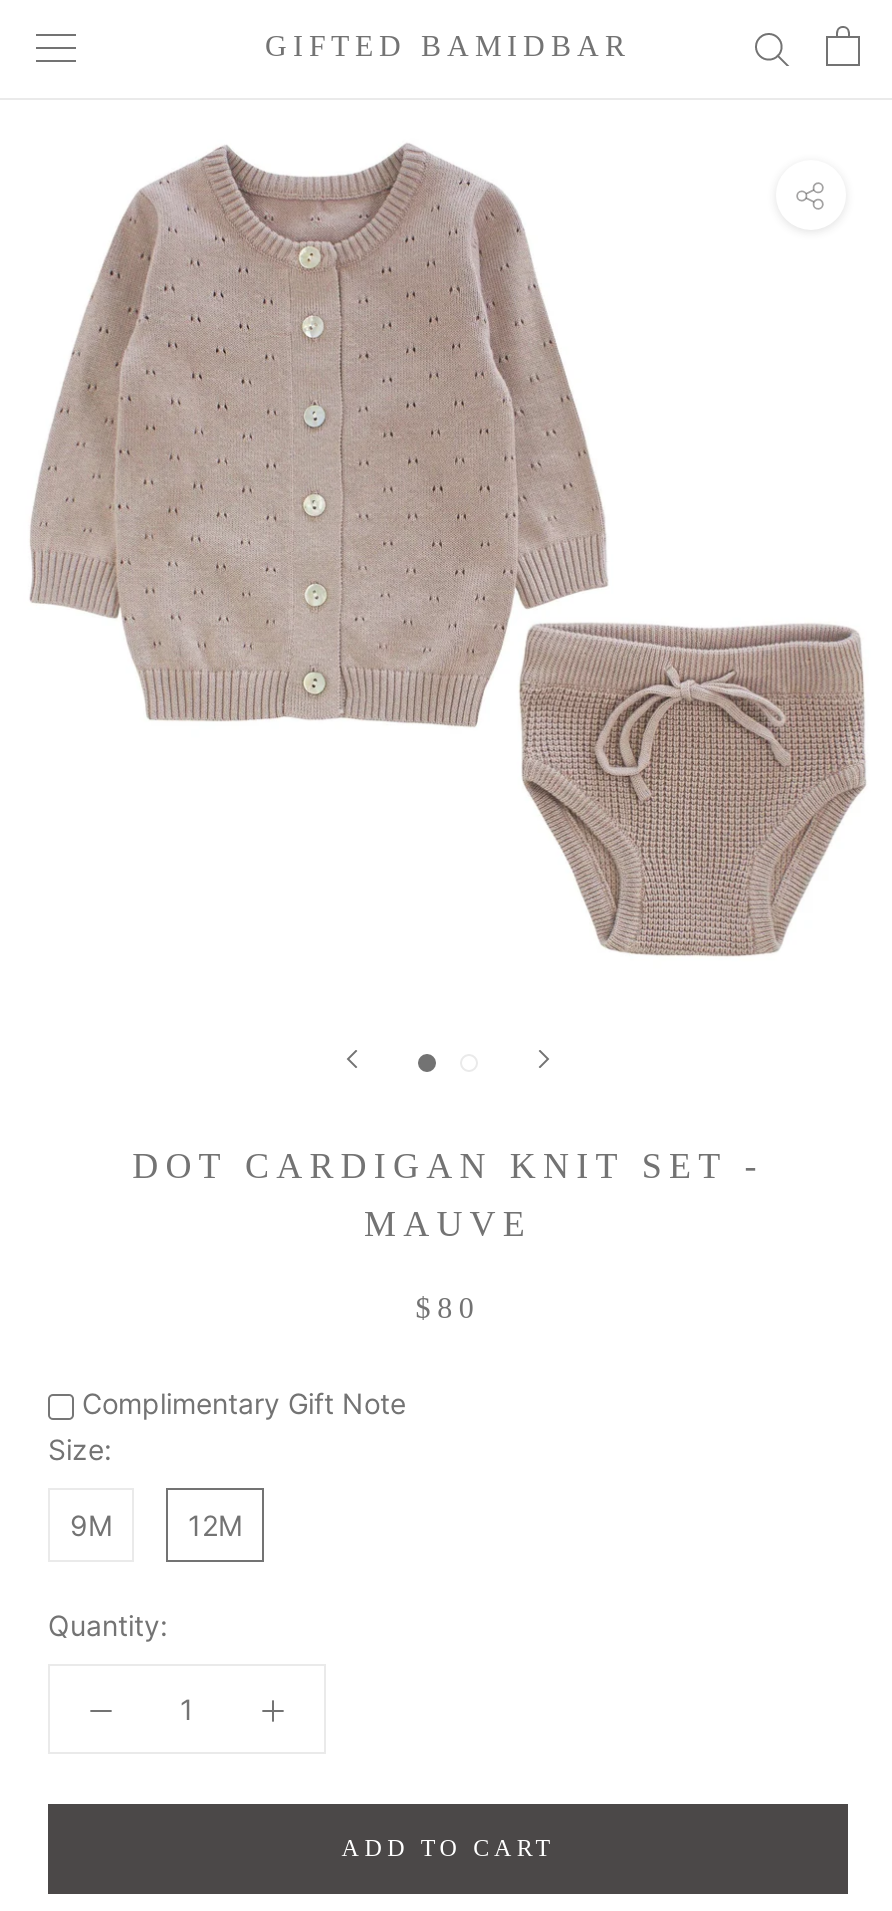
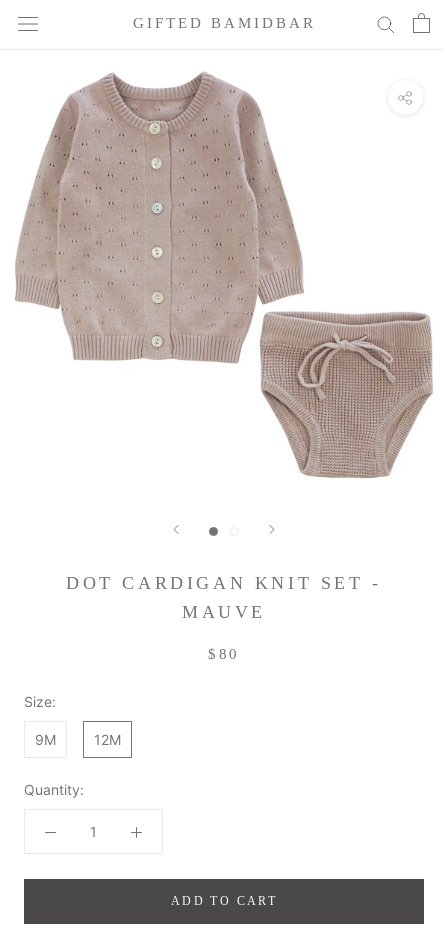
[82,1386,406,1420] Complimentary Gift Note -> none

